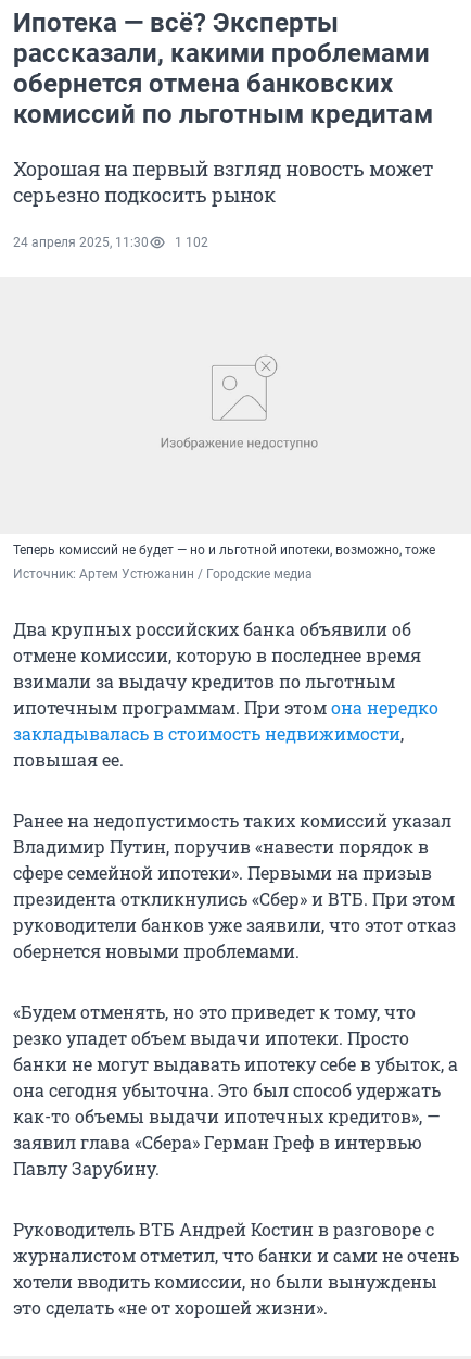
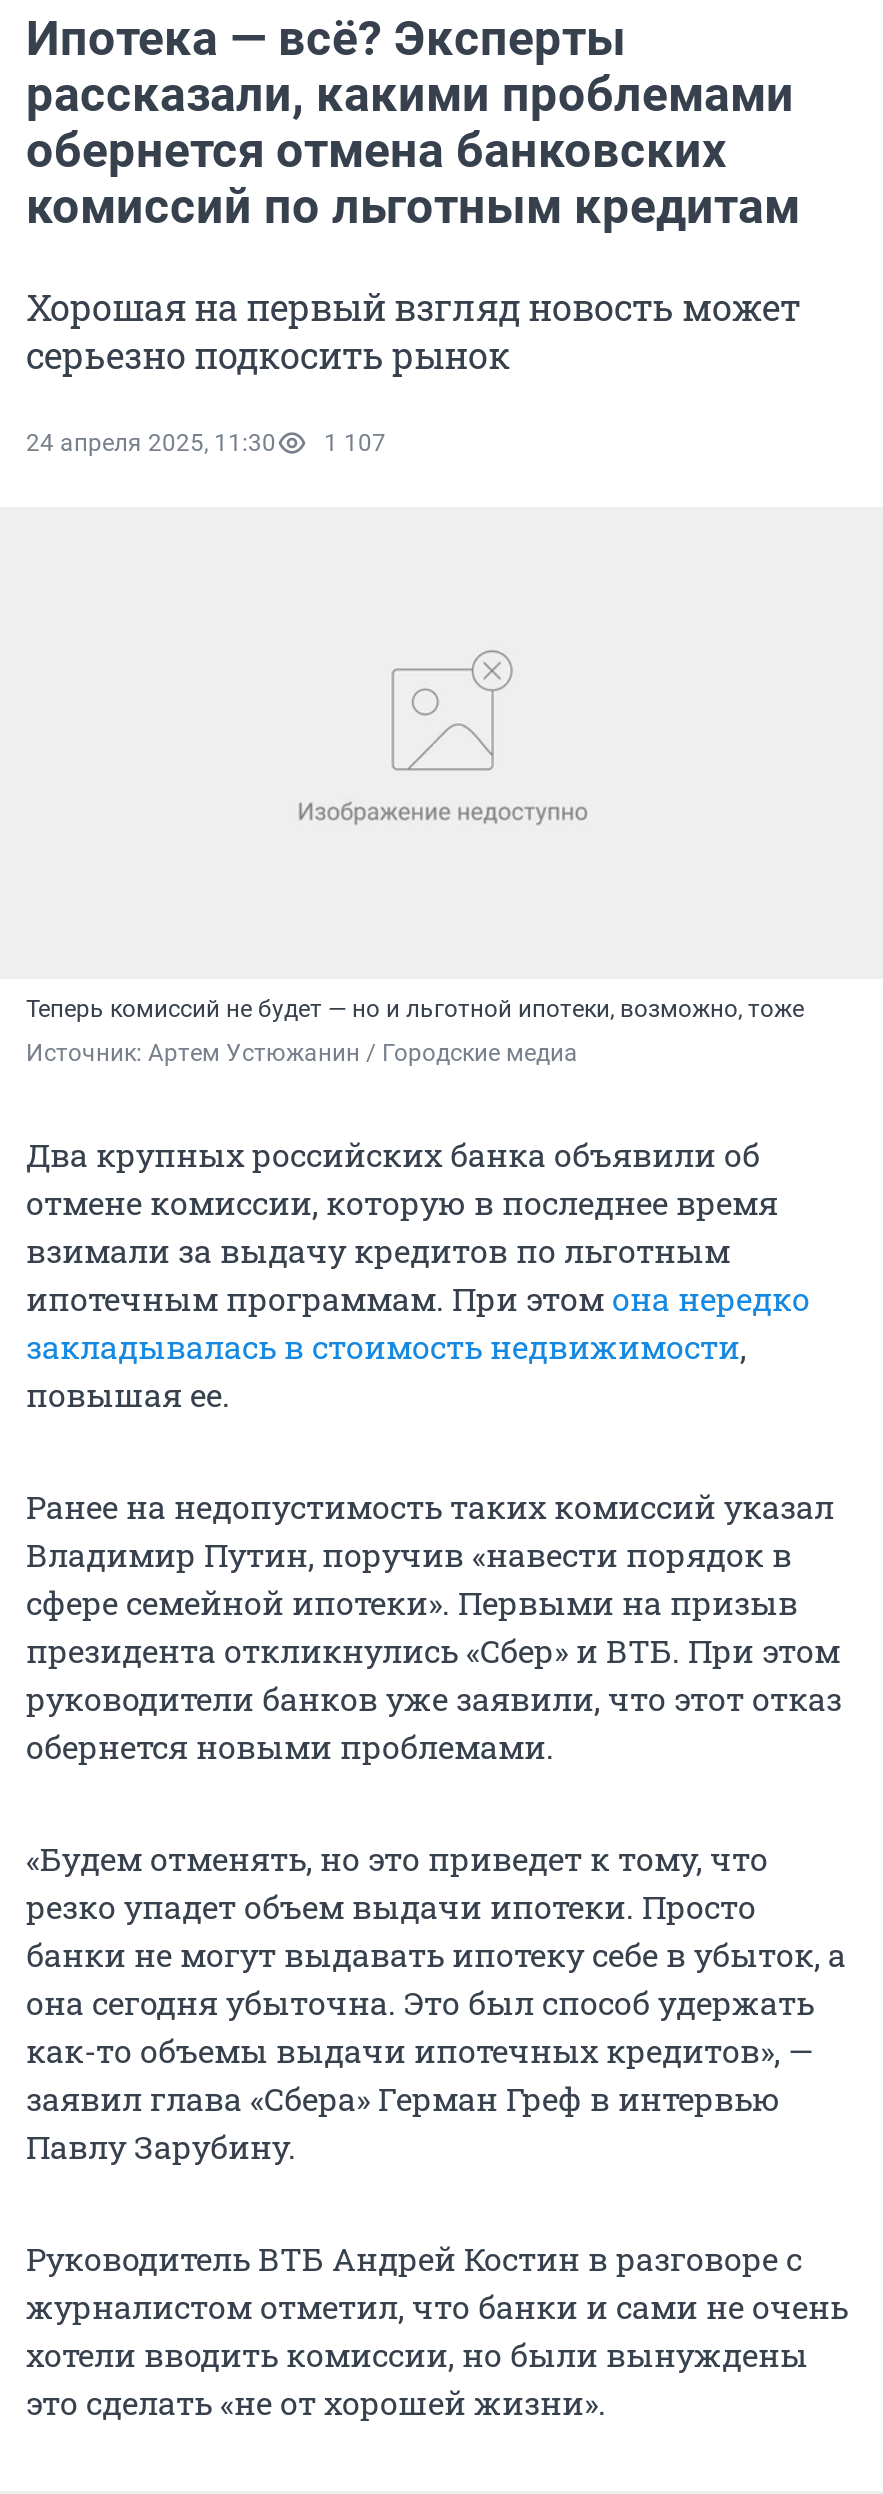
[13,235,208,250] 24 апреля 2025, 11:30 1 102 -> [26,429,386,457] 24 апреля 2025, 11:30 1 107

